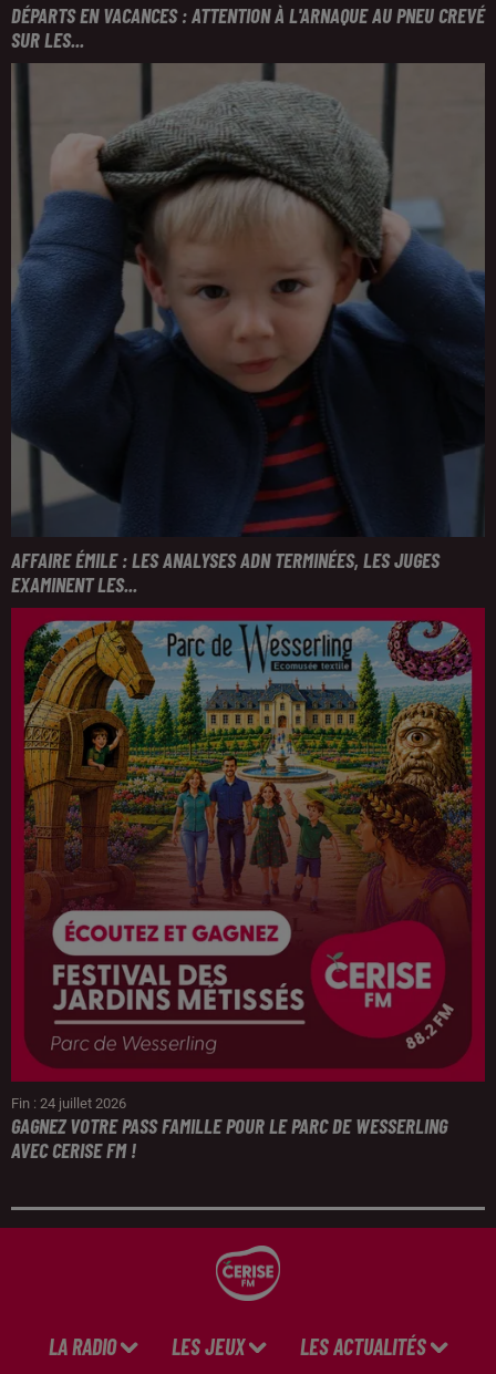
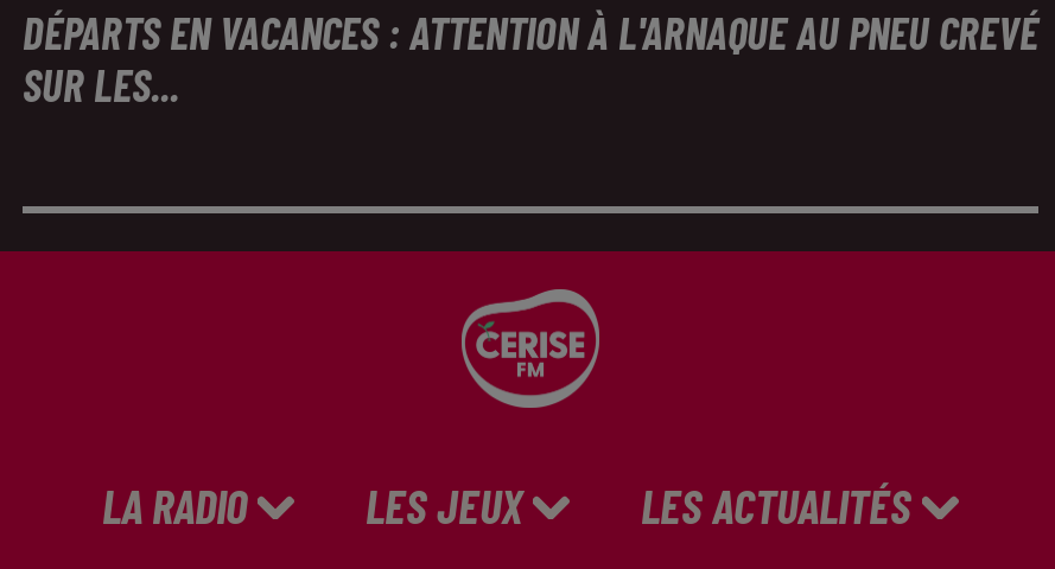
[10,62,486,597] [image] | AFFAIRE ÉMILE : LES ANALYSES ADN TERMINÉES, LES JUGES | EXAMINENT LES... -> none
[10,607,486,1163] [image] | Fin : 24 juillet 2026 | GAGNEZ VOTRE PASS FAMILLE POUR LE PARC DE WESSERLING | AVEC CERISE FM ! -> none

